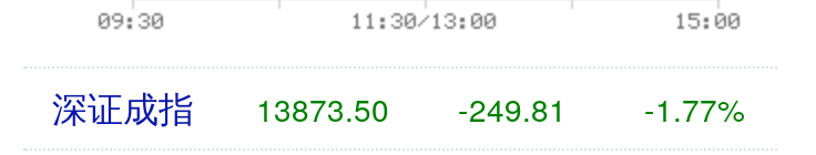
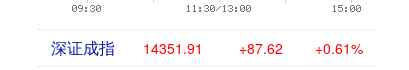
[256,87,389,131] 13873.50 -> [143,38,203,58] 14351.91
[458,87,567,131] -249.81 -> [239,38,283,58] +87.62
[644,87,744,131] -1.77% -> [315,38,363,58] +0.61%

